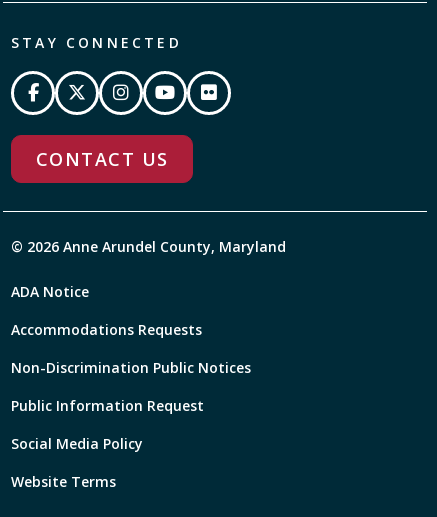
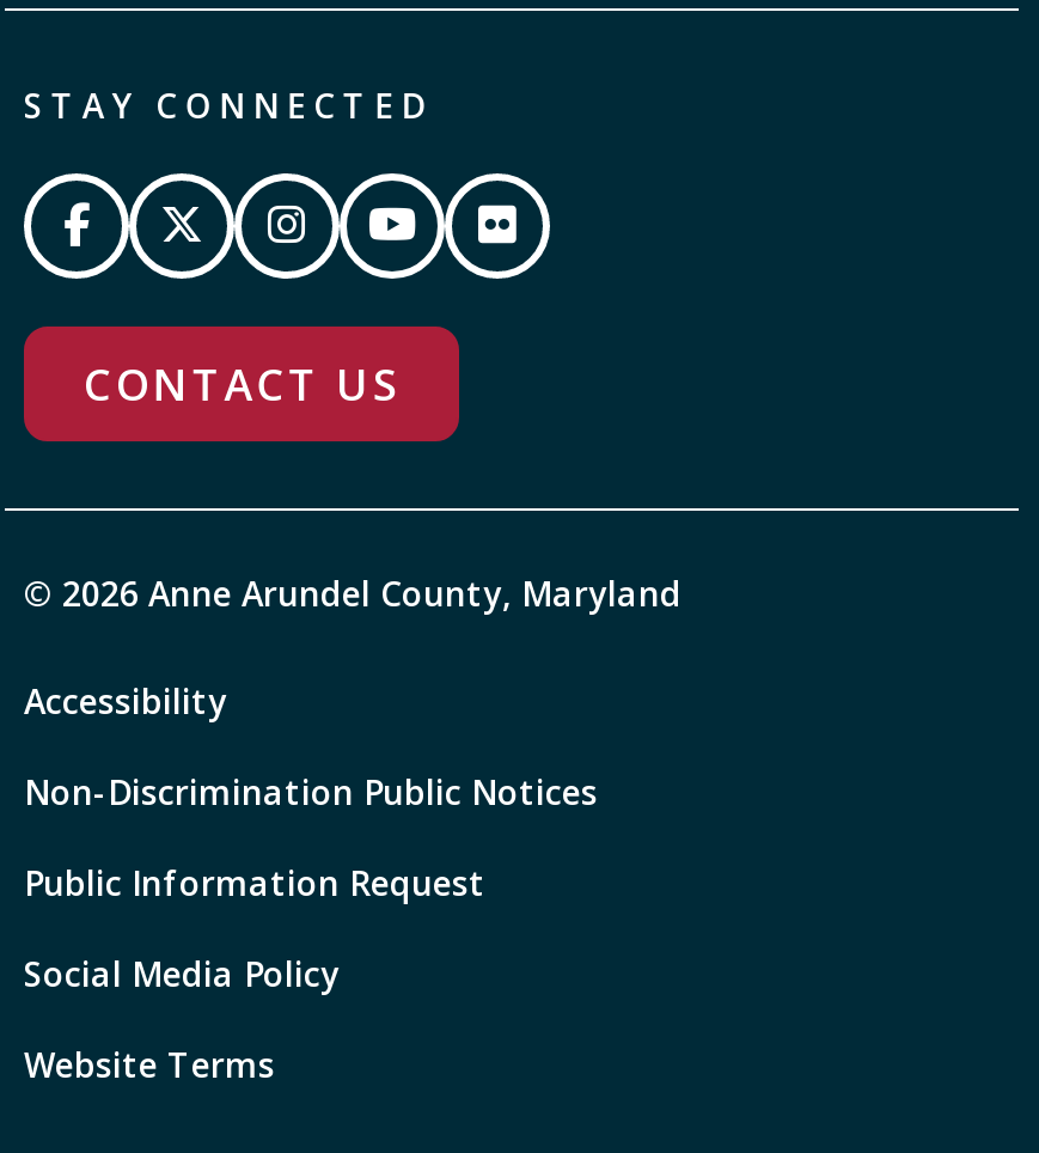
[11,282,202,339] ADA Notice | Accommodations Requests -> [24,677,227,723] Accessibility

